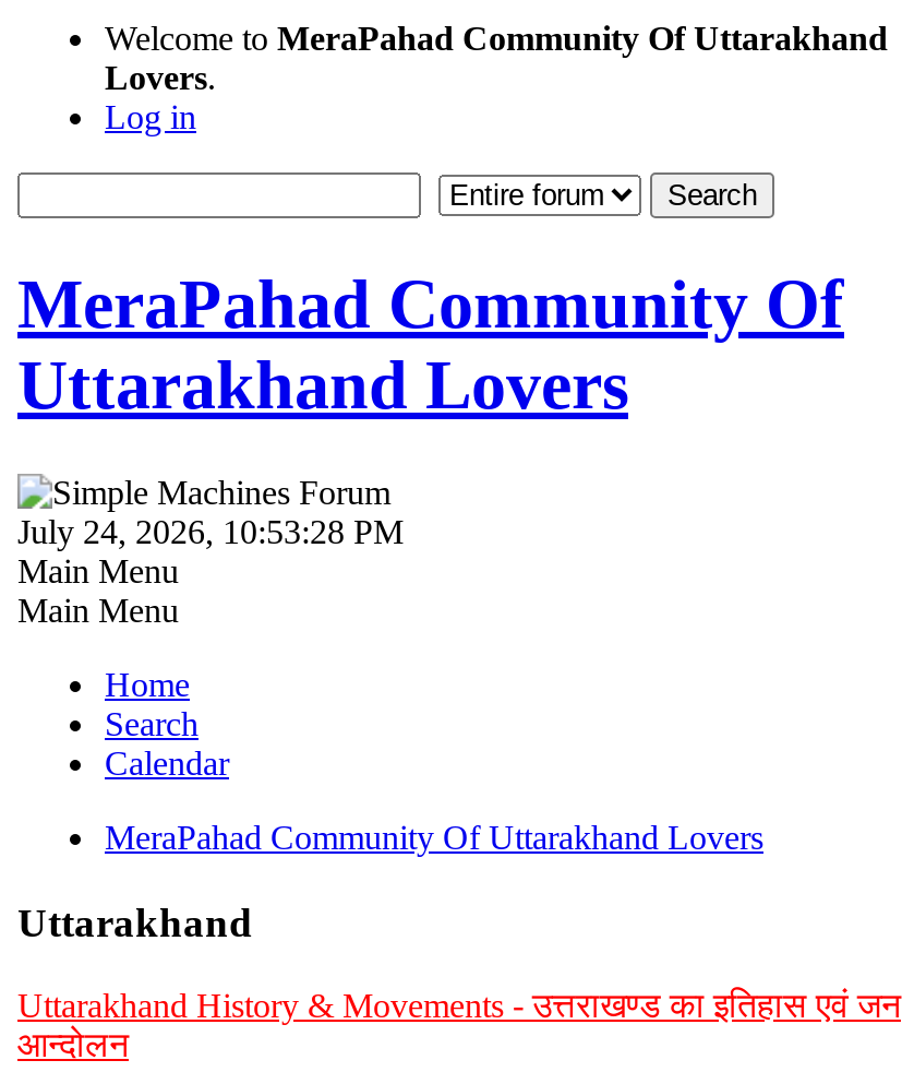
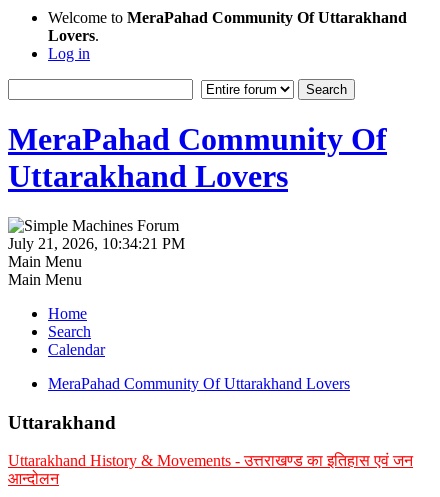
[17,513,404,550] July 24, 2026, 10:53:28 PM -> [8,235,185,252] July 21, 2026, 10:34:21 PM

